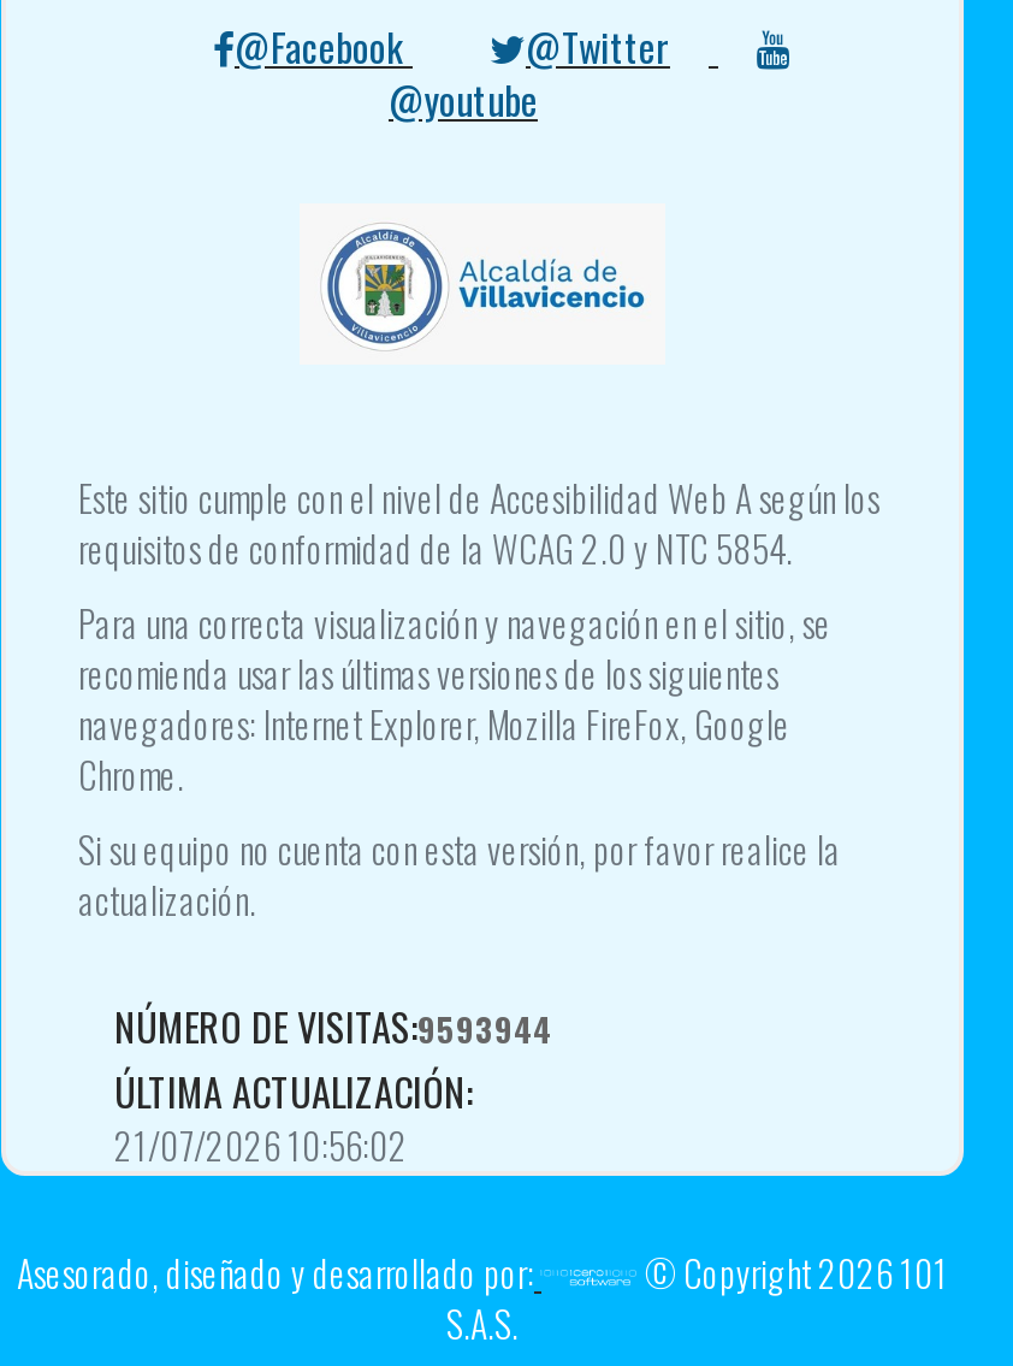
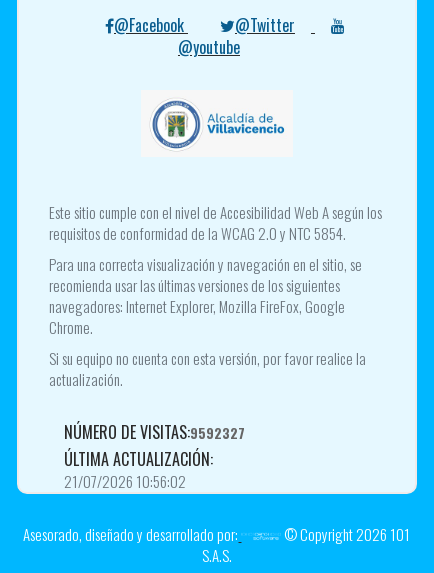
[114,997,552,1055] NÚMERO DE VISITAS:9593944 -> [64,420,245,444] NÚMERO DE VISITAS:9592327

